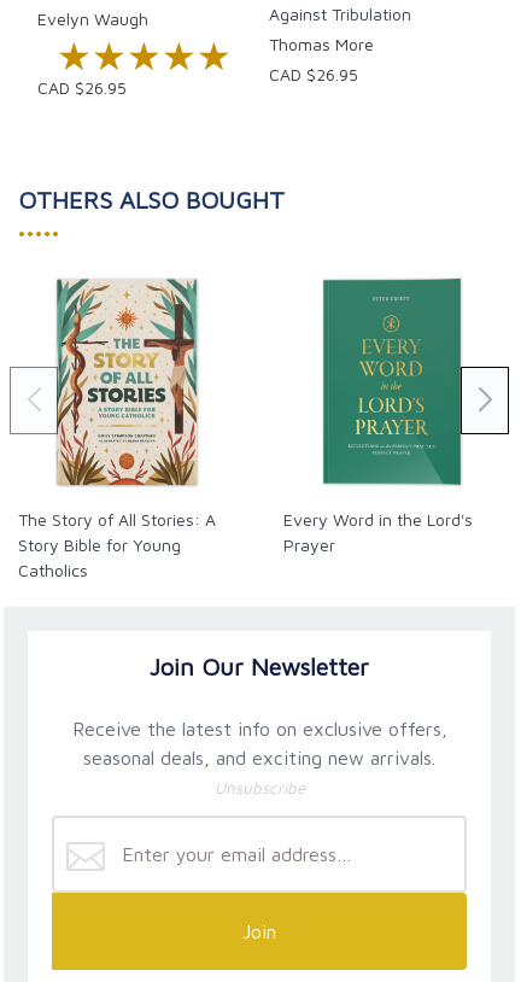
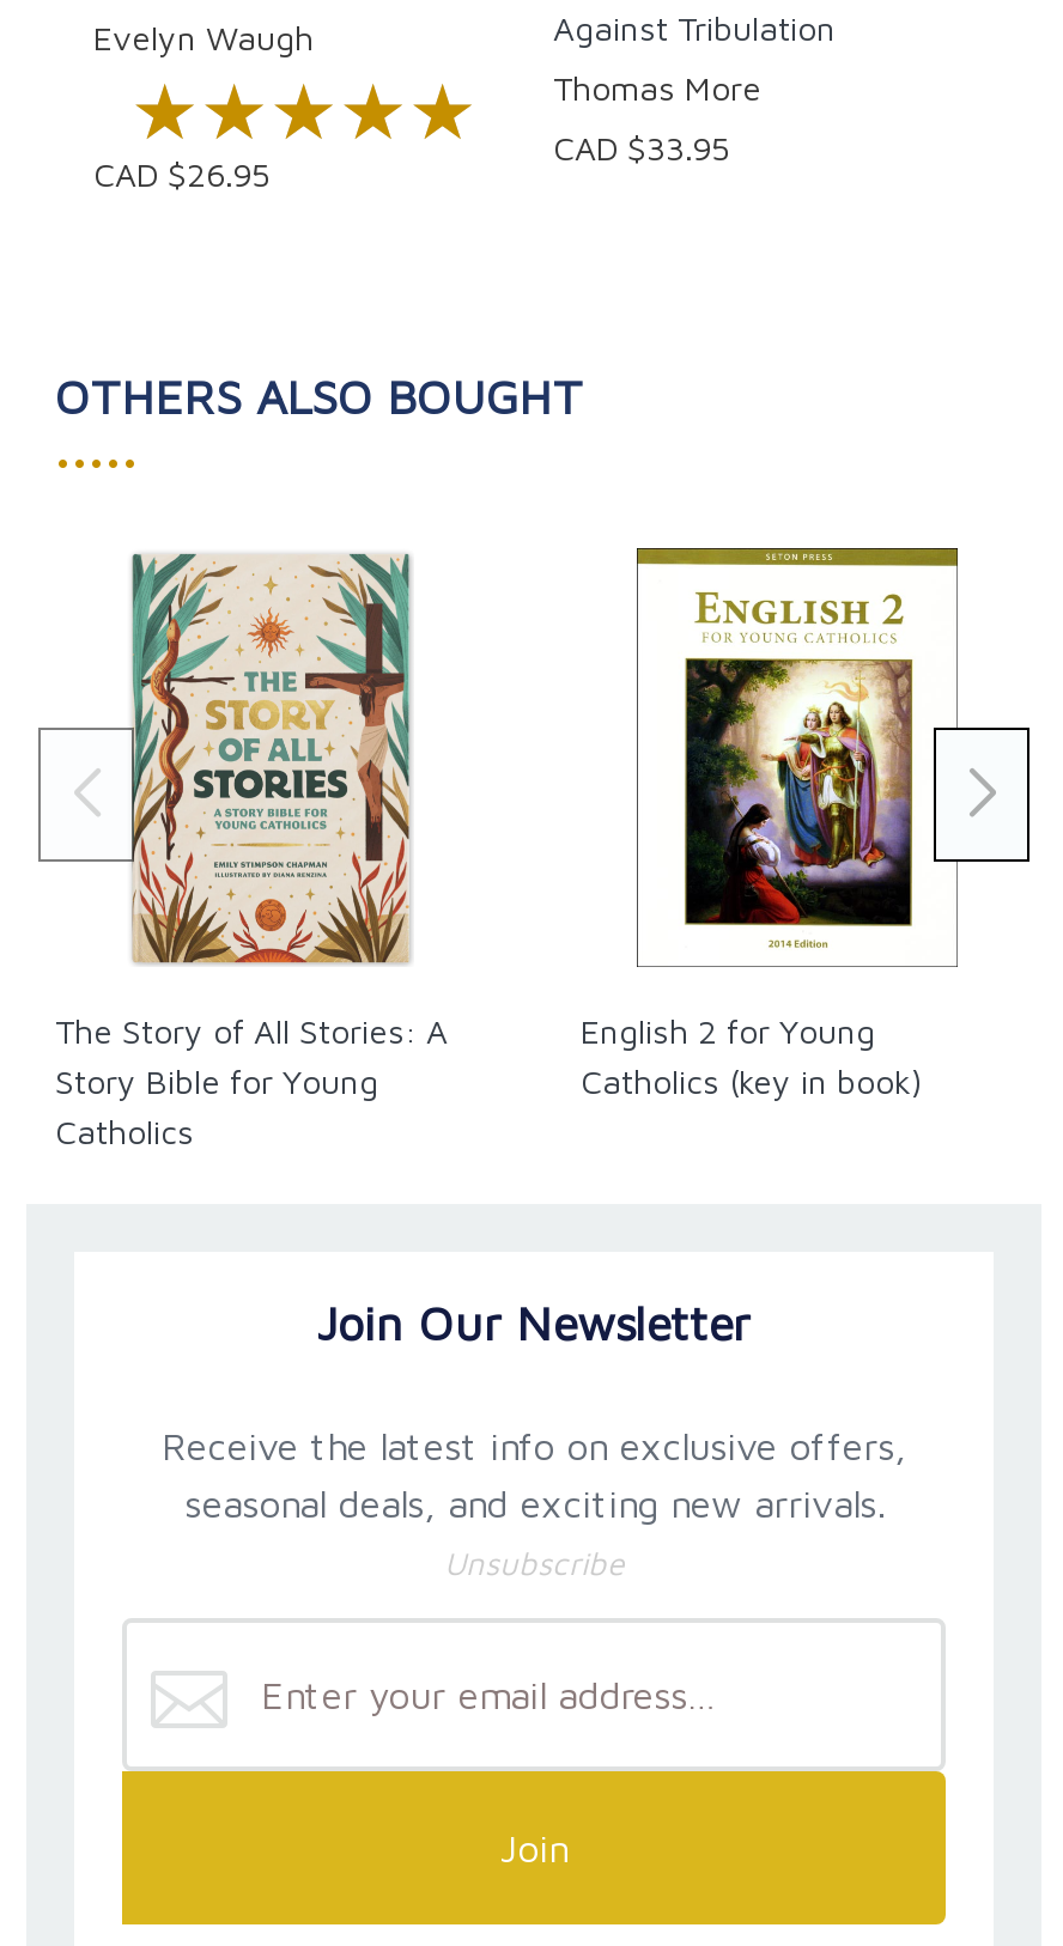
[269,64,358,85] CAD $26.95 -> [553,127,730,168] CAD $33.95
[283,276,473,555] [image] | Every Word in the Lord's | Prayer -> [581,546,960,1101] [image] | English 2 for Young | Catholics (key in book)

